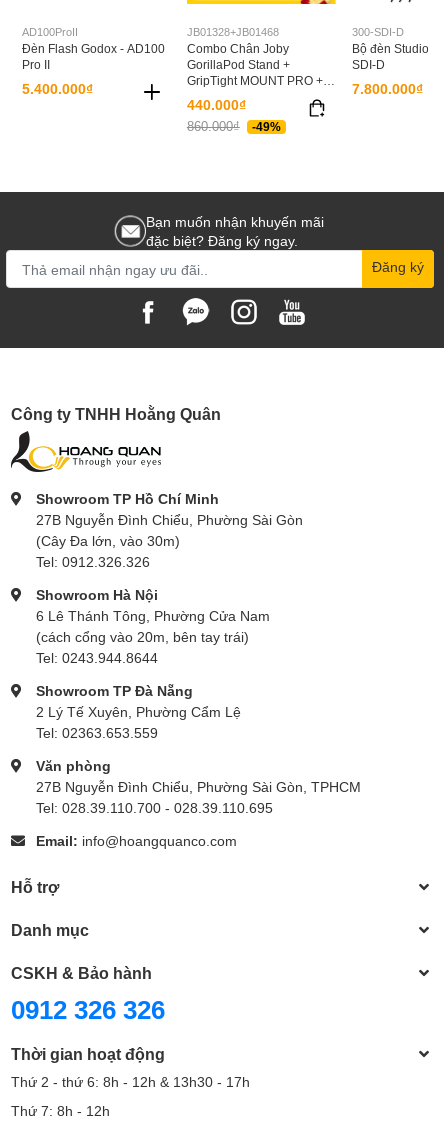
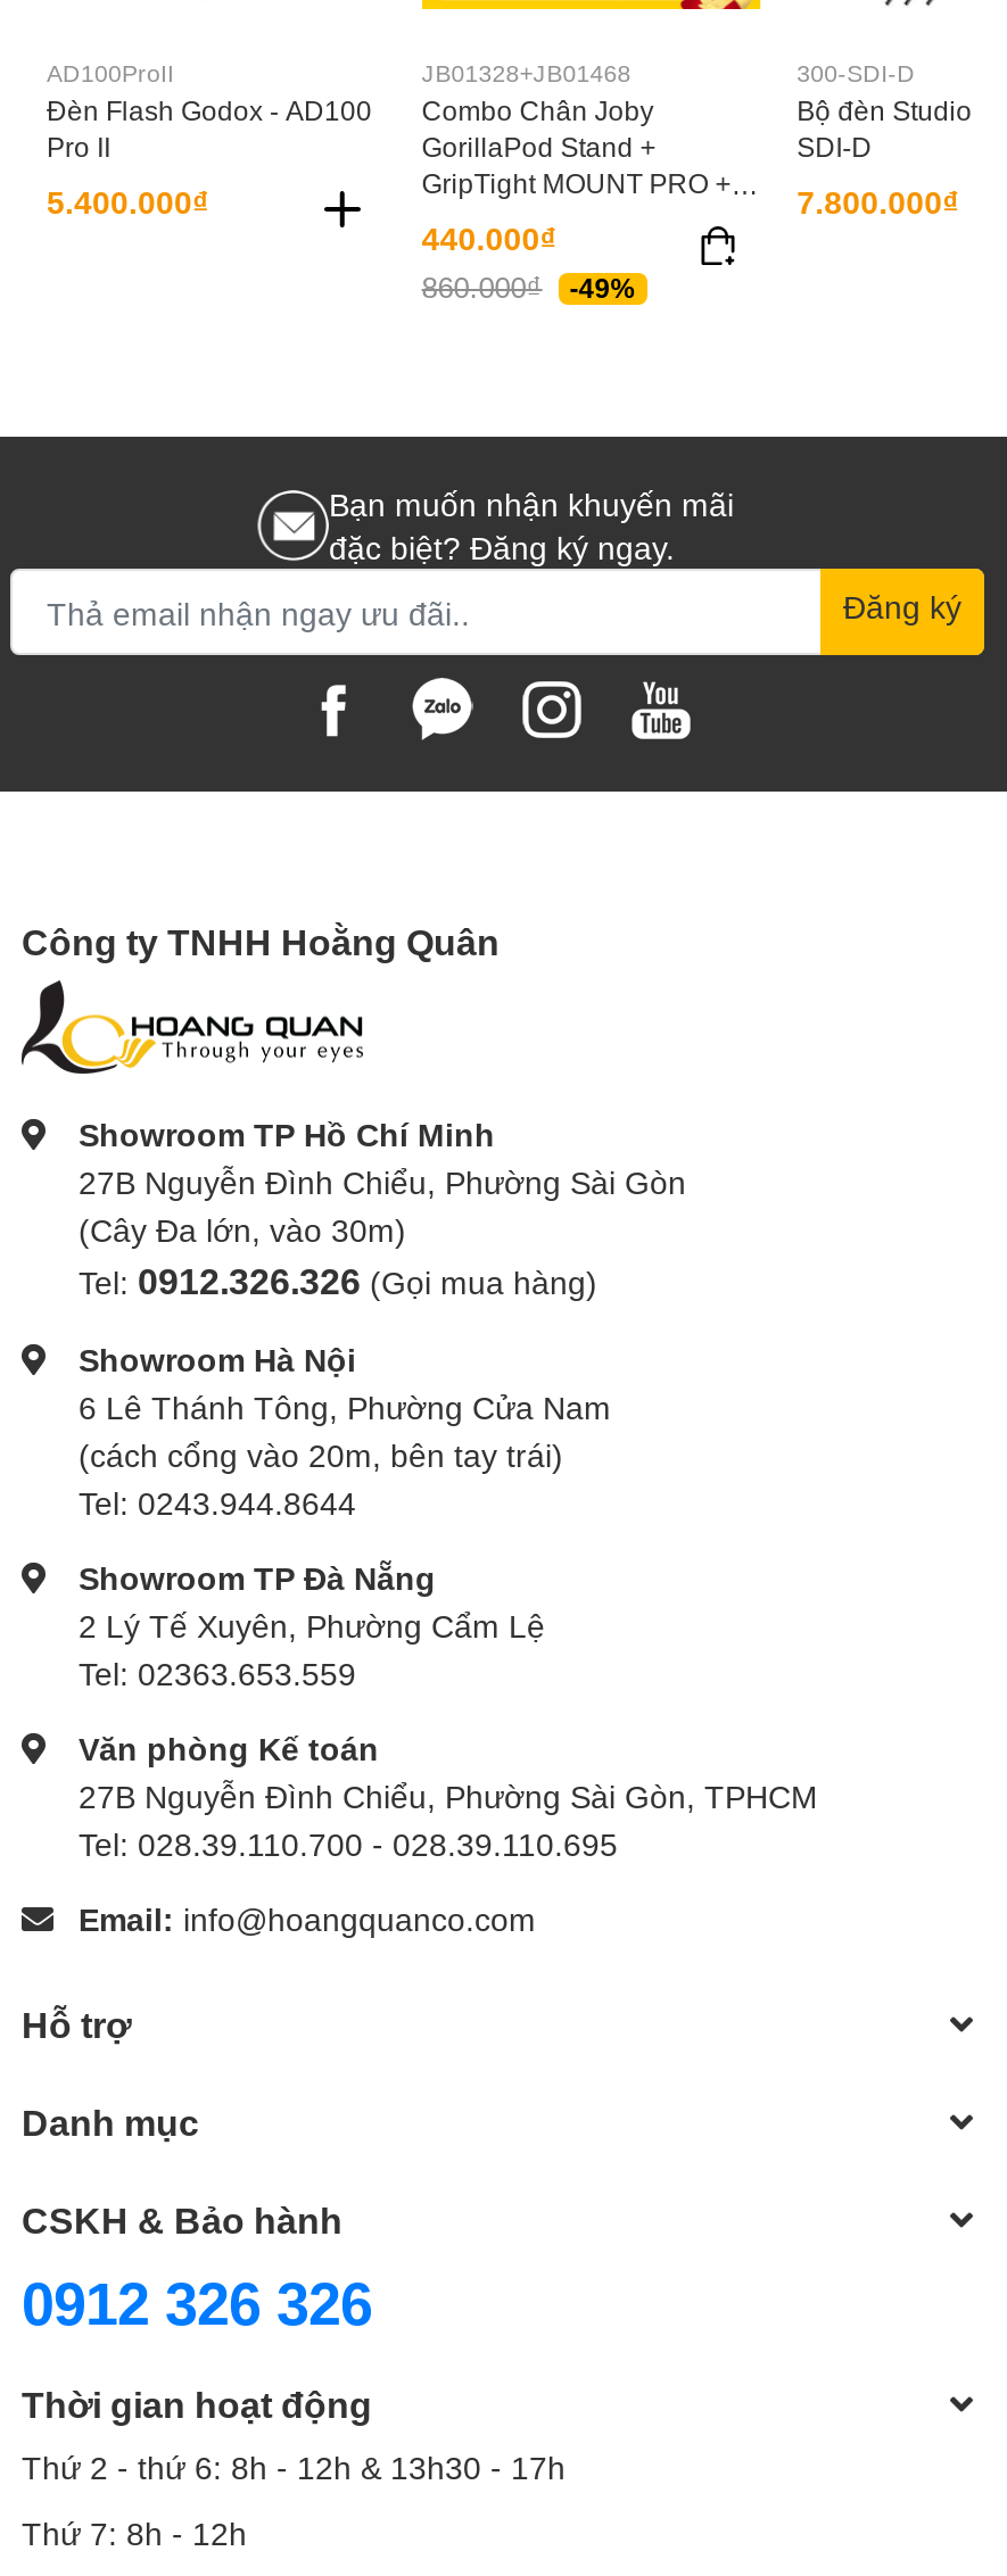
[36,553,150,570] Tel: 0912.326.326 -> [79,1259,597,1302] Tel: 0912.326.326 (Gọi mua hàng)
[36,757,111,774] Văn phòng -> [79,1730,379,1768] Văn phòng Kế toán

